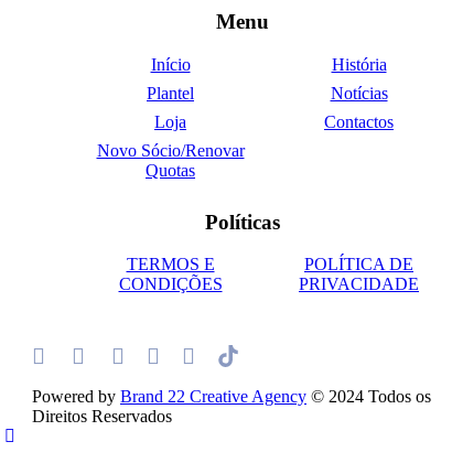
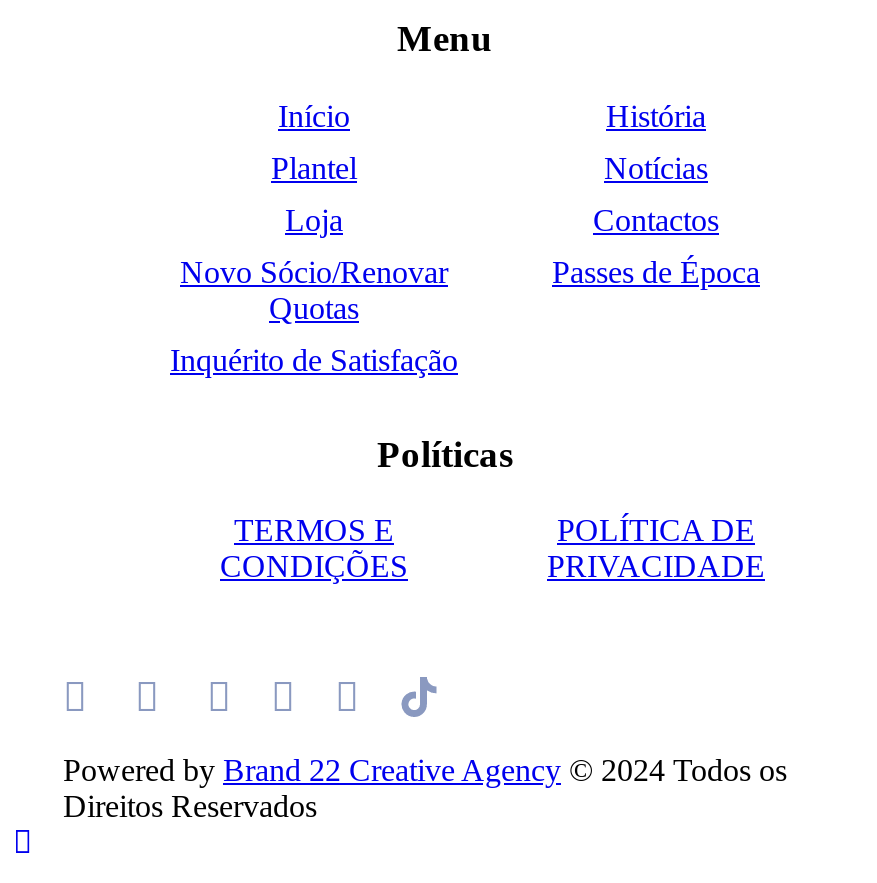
none -> [170,255,760,377] Passes de Época | Inquérito de Satisfação

